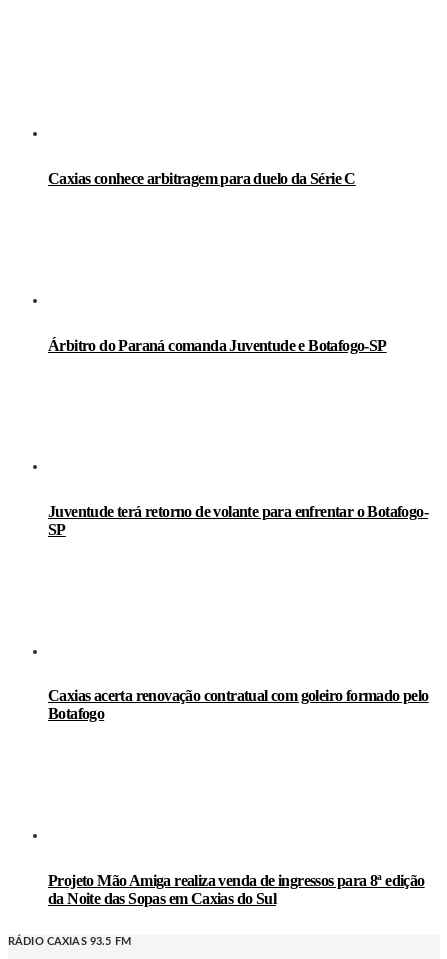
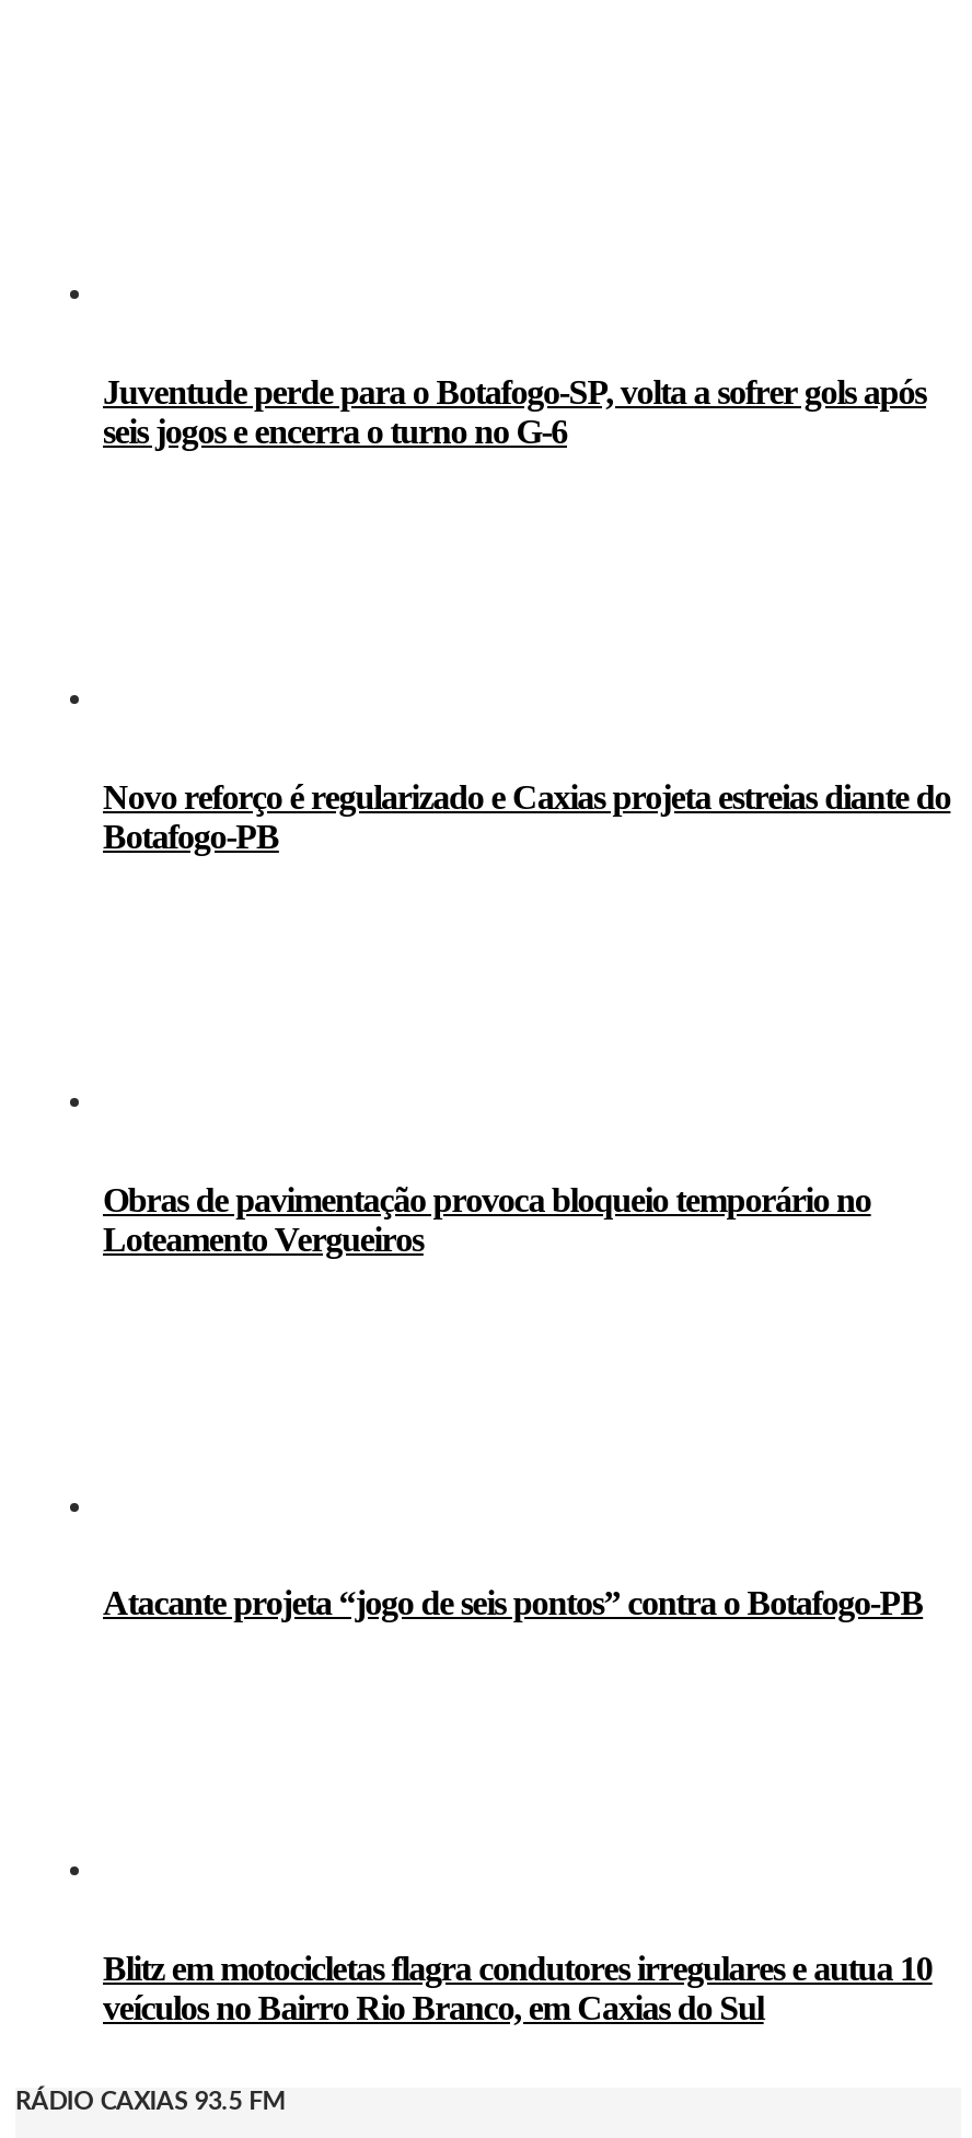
[48,170,356,187] Caxias conhece arbitragem para duelo da Série C -> [103,374,926,450] Juventude perde para o Botafogo-SP, volta a sofrer gols após | seis jogos e encerra o turno no G-6
[48,336,387,353] Árbitro do Paraná comanda Juventude e Botafogo-SP -> [103,777,951,854] Novo reforço é regularizado e Caxias projeta estreias diante do | Botafogo-PB
[48,503,428,538] Juventude terá retorno de volante para enfrentar o Botafogo- | SP -> [103,1181,871,1258] Obras de pavimentação provoca bloqueio temporário no | Loteamento Vergueiros
[48,687,429,722] Caxias acerta renovação contratual com goleiro formado pelo | Botafogo -> [103,1585,923,1622] Atacante projeta “jogo de seis pontos” contra o Botafogo-PB
[48,872,425,907] Projeto Mão Amiga realiza venda de ingressos para 8ª edição | da Noite das Sopas em Caxias do Sul -> [103,1949,932,2026] Blitz em motocicletas flagra condutores irregulares e autua 10 | veículos no Bairro Rio Branco, em Caxias do Sul

